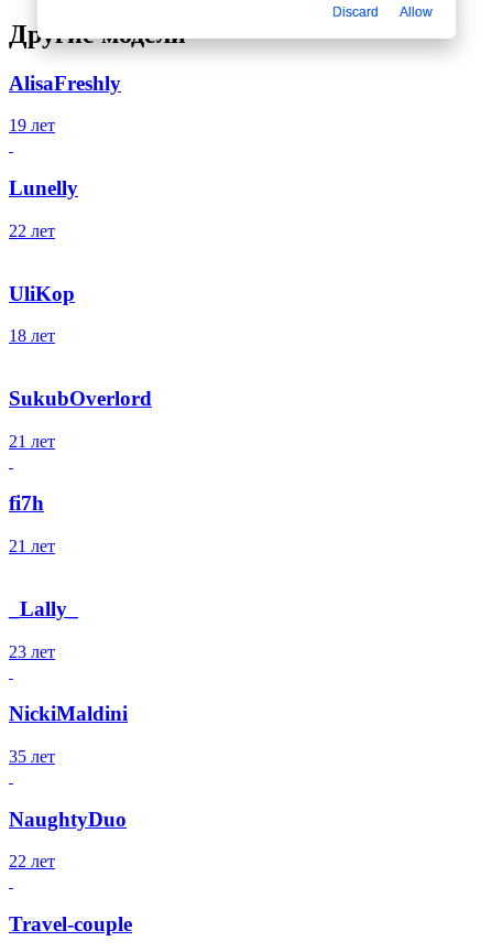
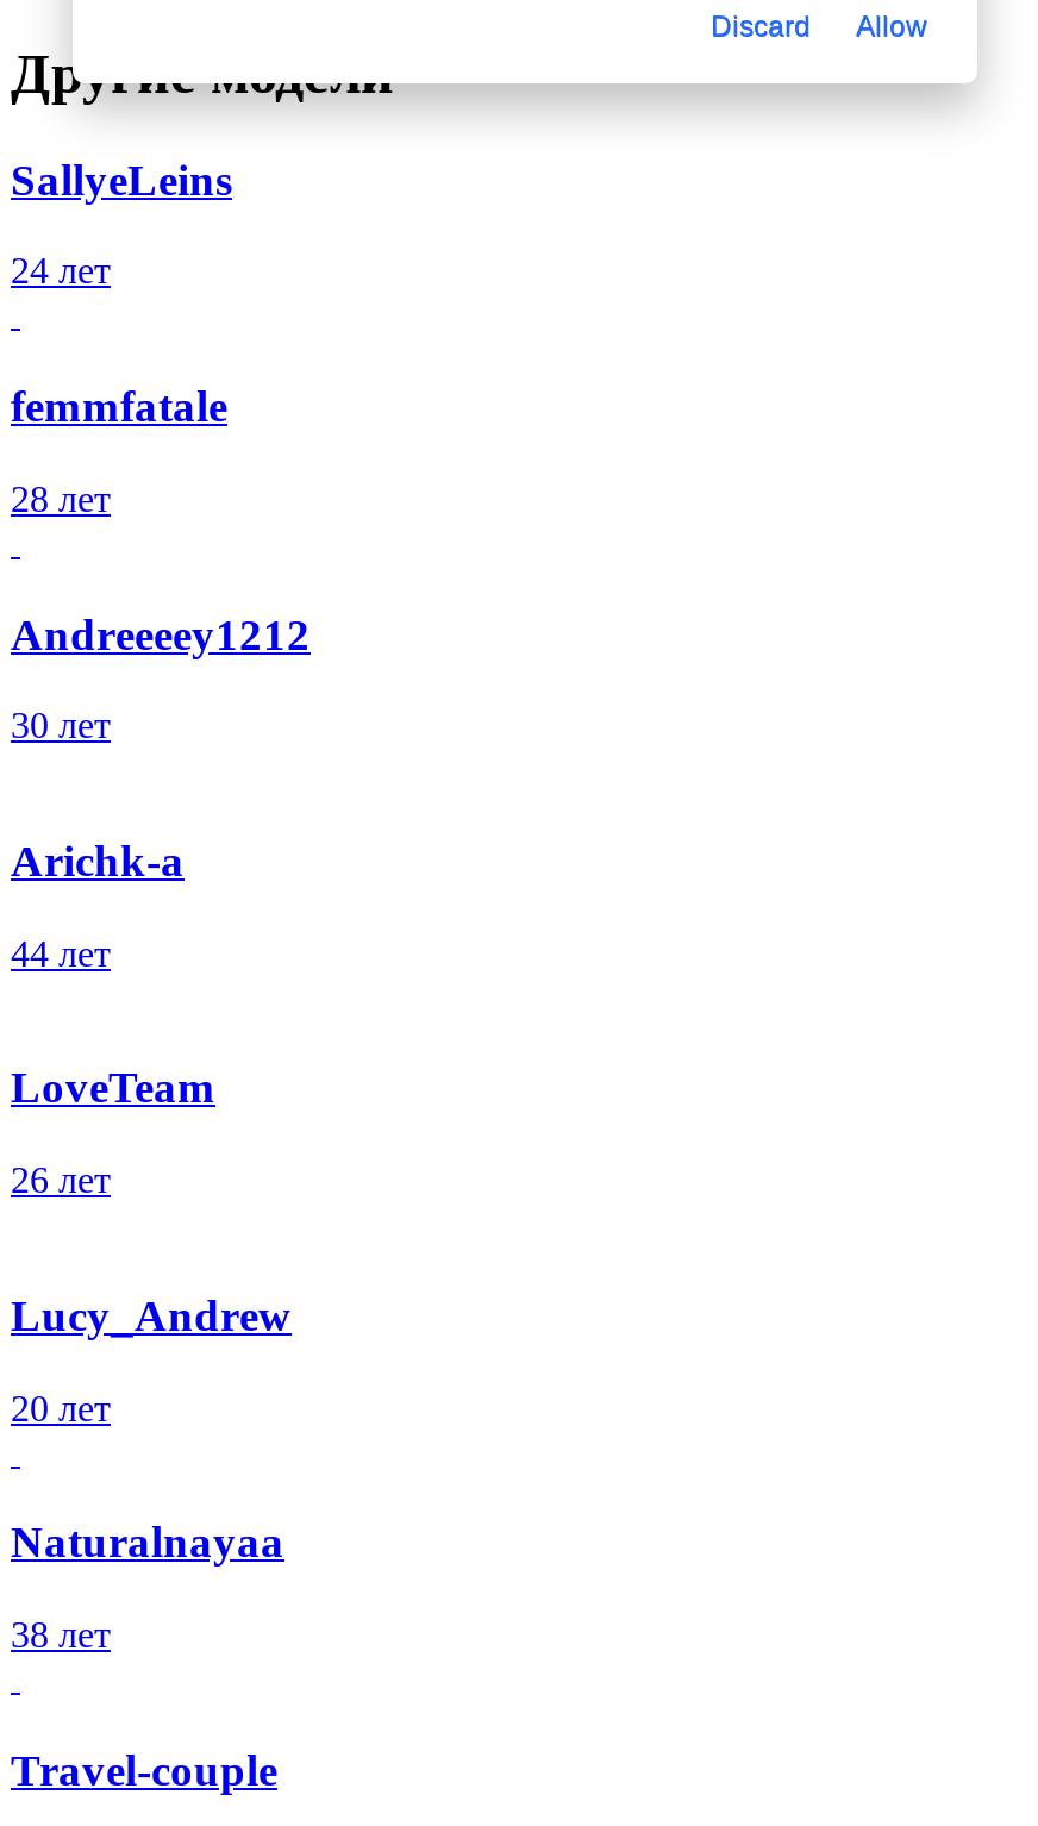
[9,71,152,871] AlisaFreshly | 19 лет | Lunelly | 22 лет | UliKop | 18 лет | SukubOverlord | 21 лет | fi7h | 21 лет | _Lally_ | 23 лет | NickiMaldini | 35 лет | NaughtyDuo | 22 лет -> [11,154,311,1655] SallyeLeins | 24 лет | femmfatale | 28 лет | Andreeeey1212 | 30 лет | Arichk-a | 44 лет | LoveTeam | 26 лет | Lucy_Andrew | 20 лет | Naturalnayaa | 38 лет

